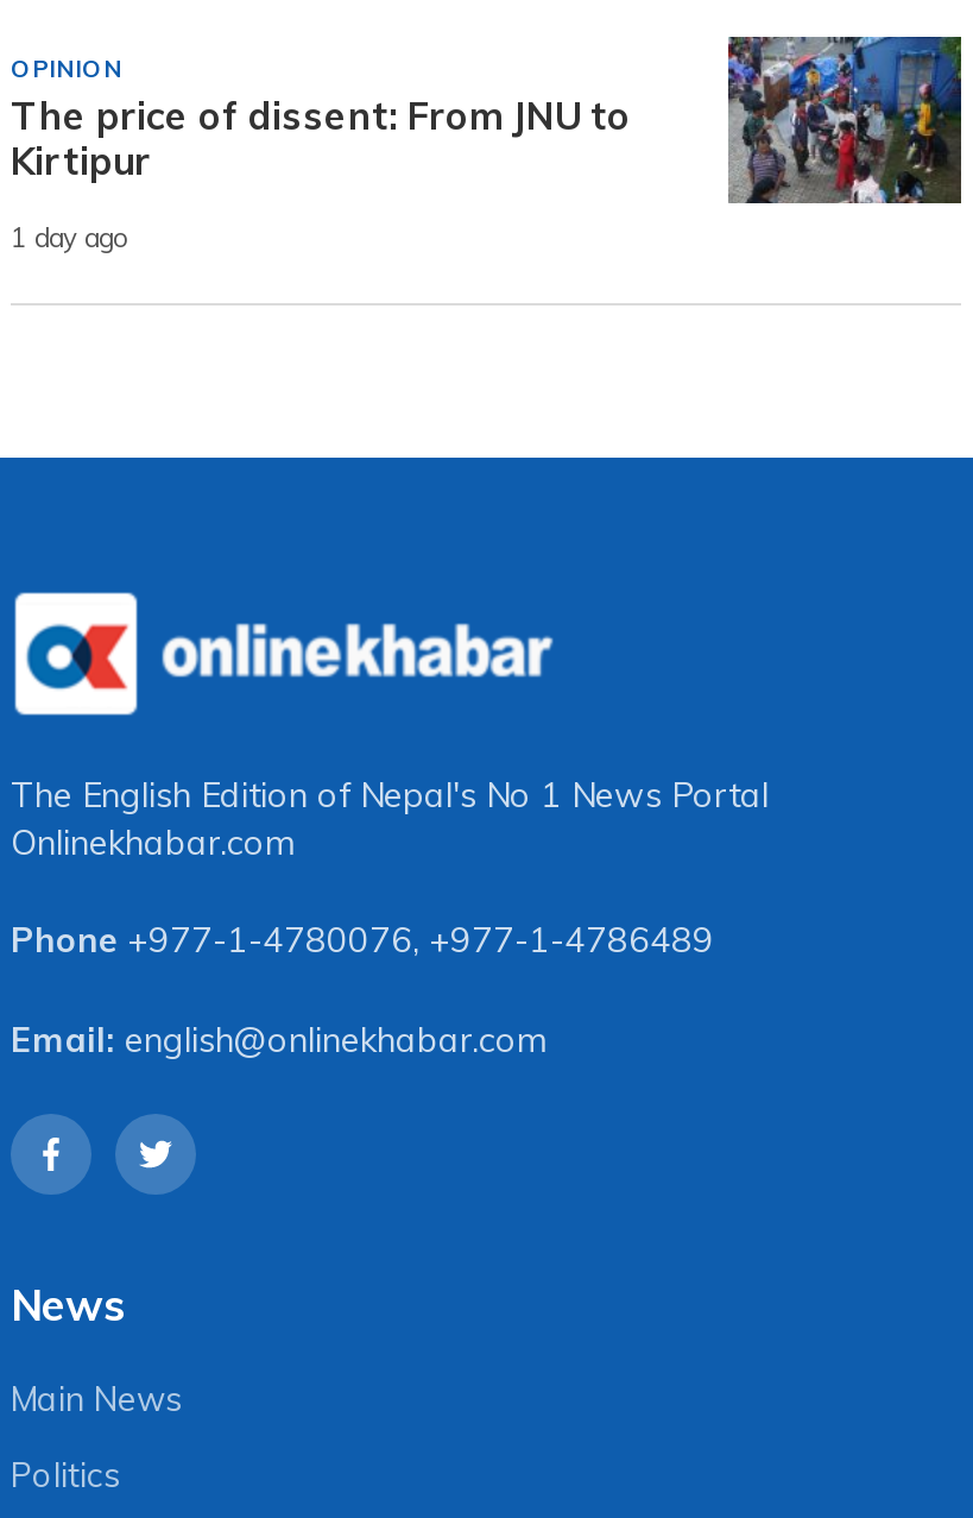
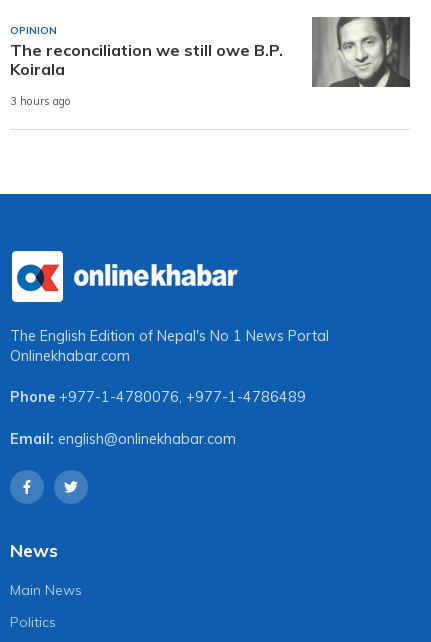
[728,34,961,206] [image] -> [312,16,410,87] [image]
[11,92,631,185] The price of dissent: From JNU to | Kirtipur -> [10,40,283,79] The reconciliation we still owe B.P. | Koirala
[11,222,127,255] 1 day ago -> [10,95,71,109] 3 hours ago

